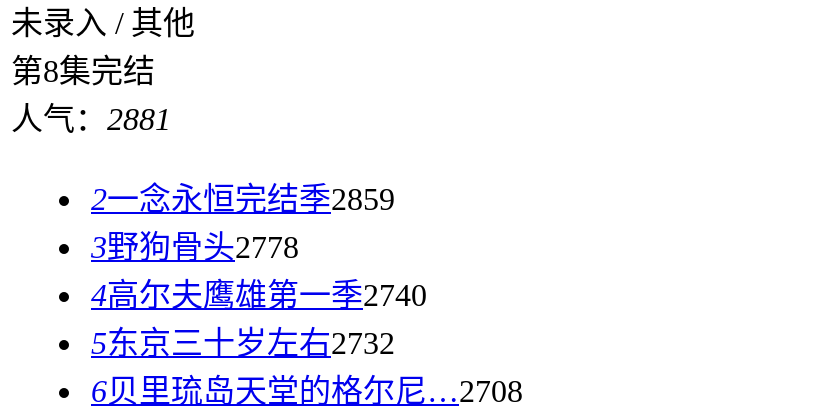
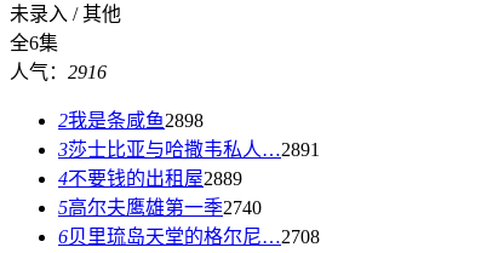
[11,55,171,137] 第8集完结 | 人气：2881 -> [10,33,107,83] 全6集 | 人气：2916
[91,183,427,361] 2一念永恒完结季2859 | 3野狗骨头2778 | 4高尔夫鹰雄第一季2740 | 5东京三十岁左右2732 -> [58,111,320,218] 2我是条咸鱼2898 | 3莎士比亚与哈撒韦私人… 2891 | 4不要钱的出租屋2889 | 5高尔夫鹰雄第一季2740

